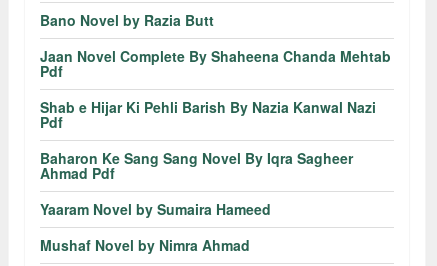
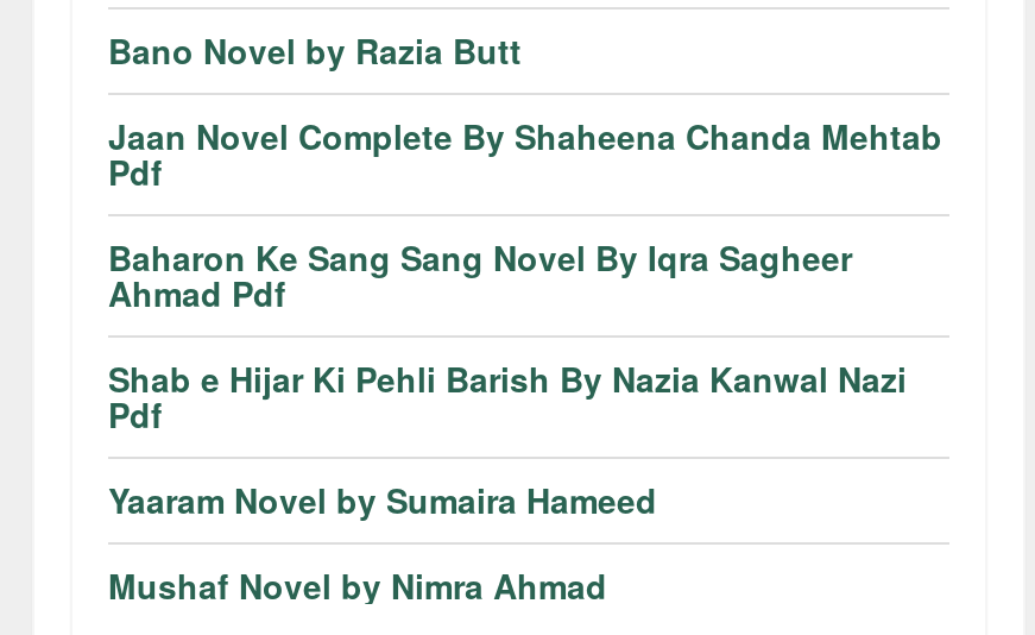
moved [40,97,376,132] -> [108,354,907,437]: Shab e Hijar Ki Pehli Barish By Nazia Kanwal Nazi | Pdf
moved [40,148,353,183] -> [108,233,852,316]: Baharon Ke Sang Sang Novel By Iqra Sagheer | Ahmad Pdf

